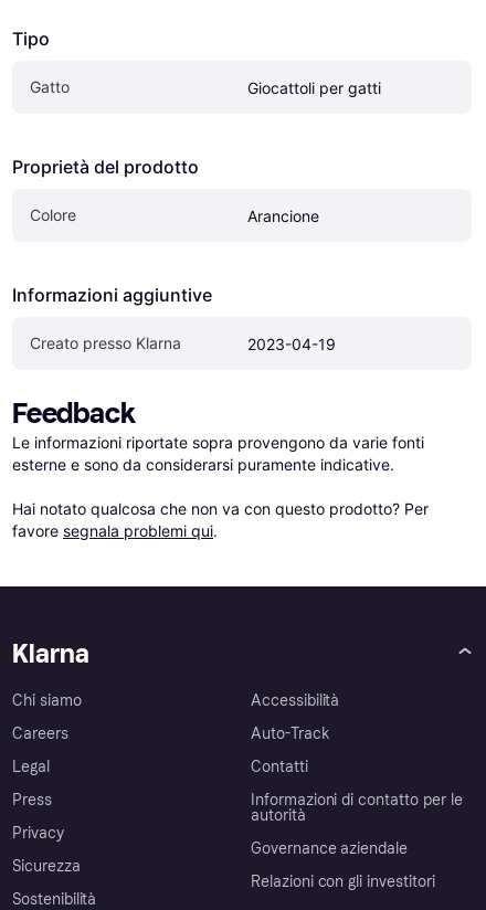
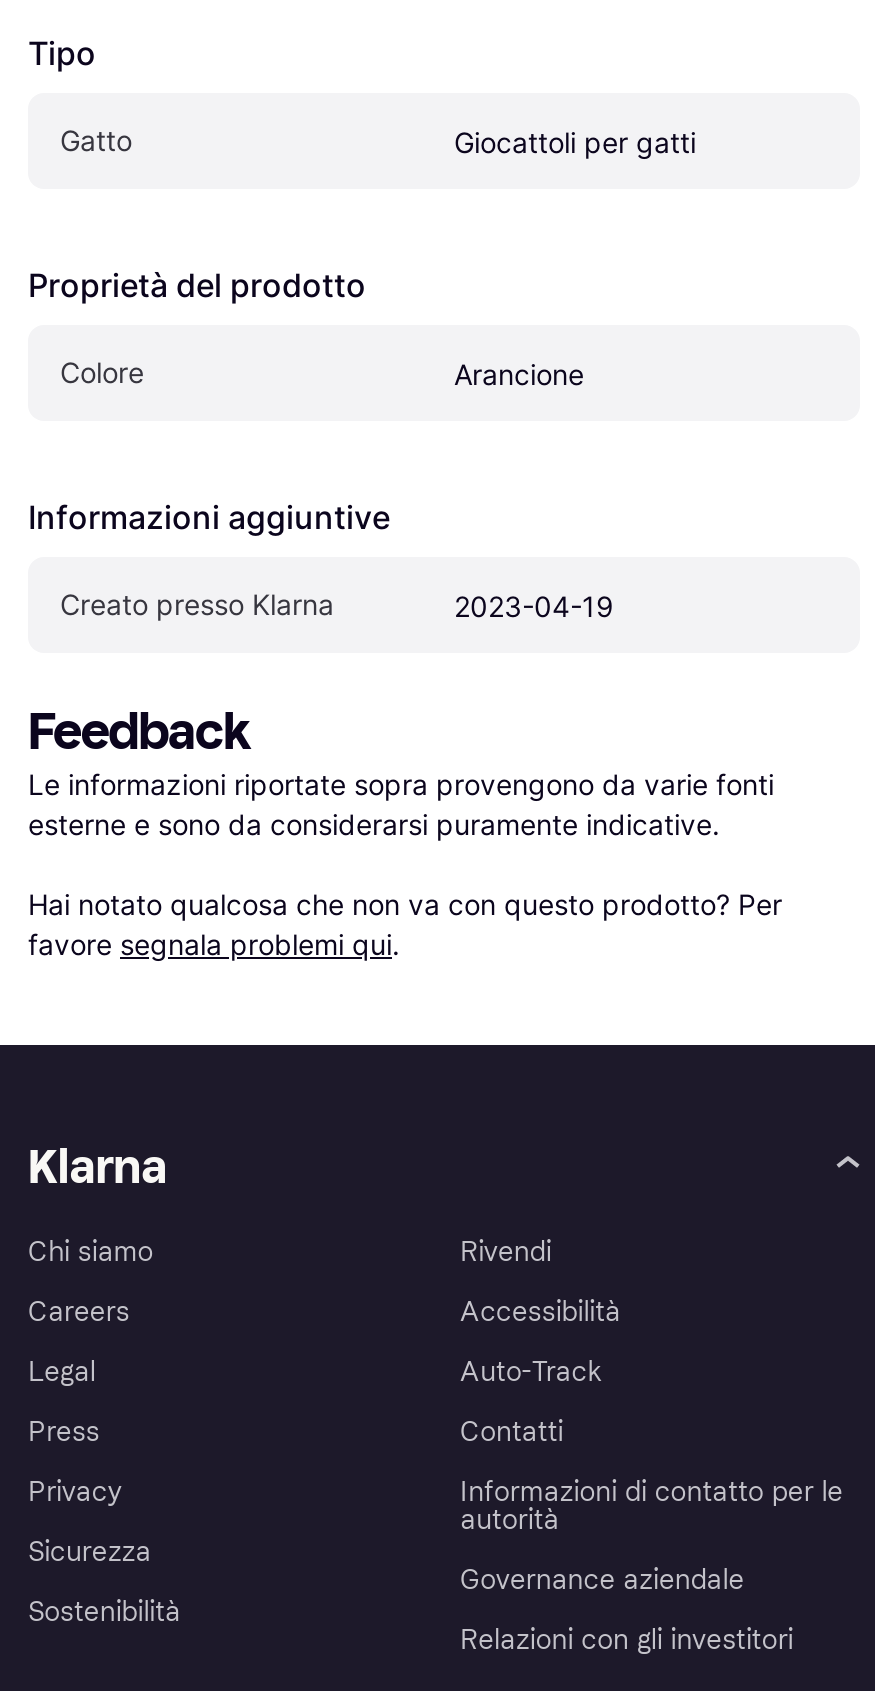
none -> [460,1236,551,1270] Rivendi

